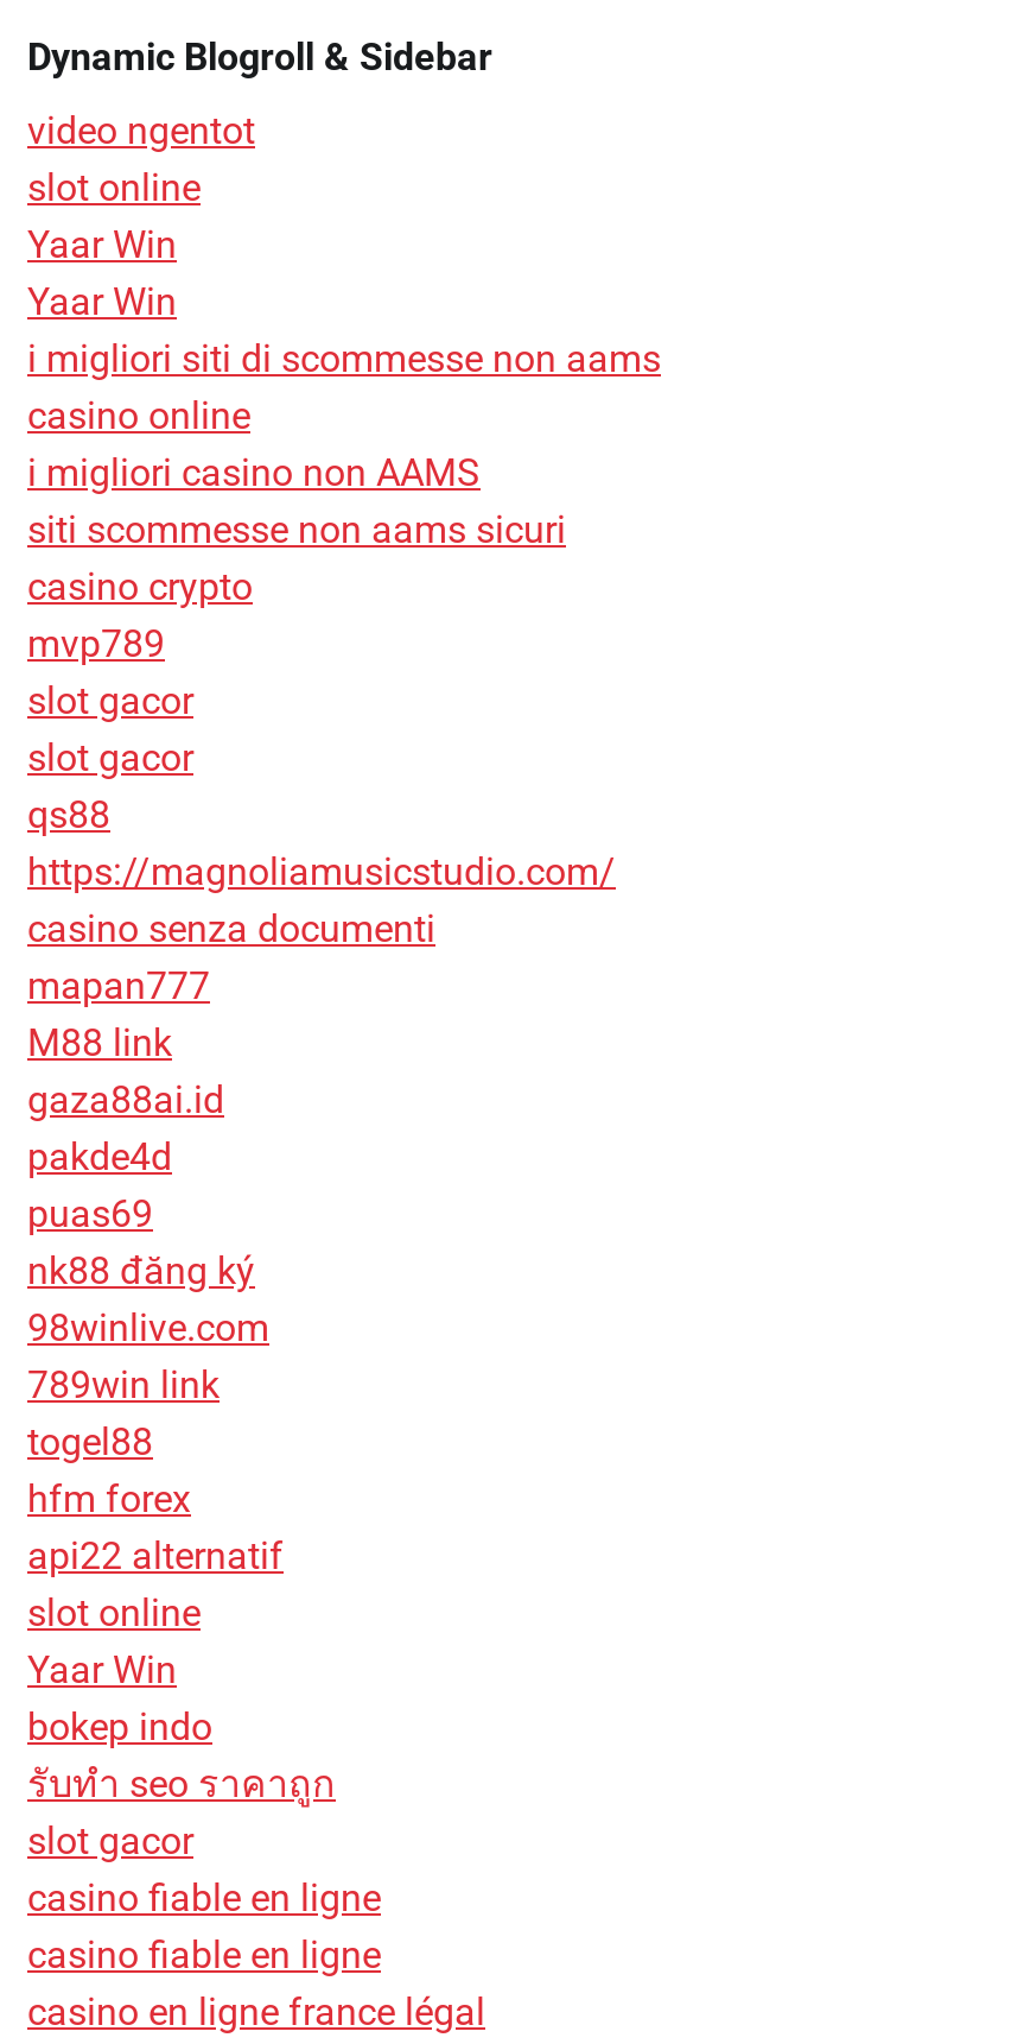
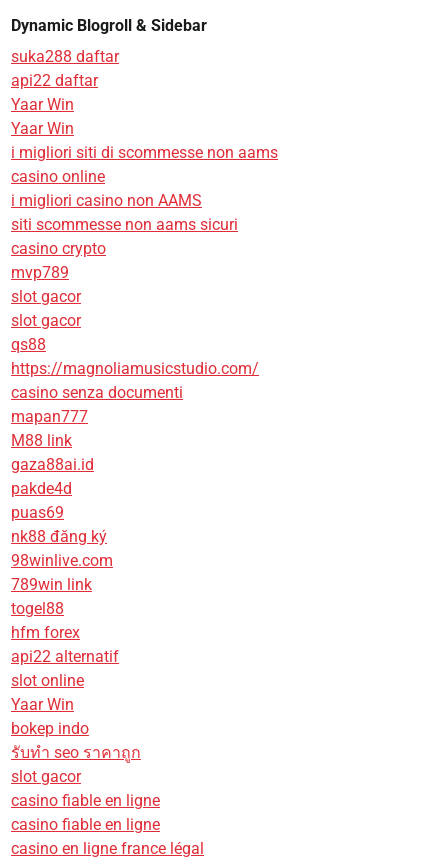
[27,109,255,211] video ngentot | slot online -> [11,47,119,90] suka288 daftar | api22 daftar

